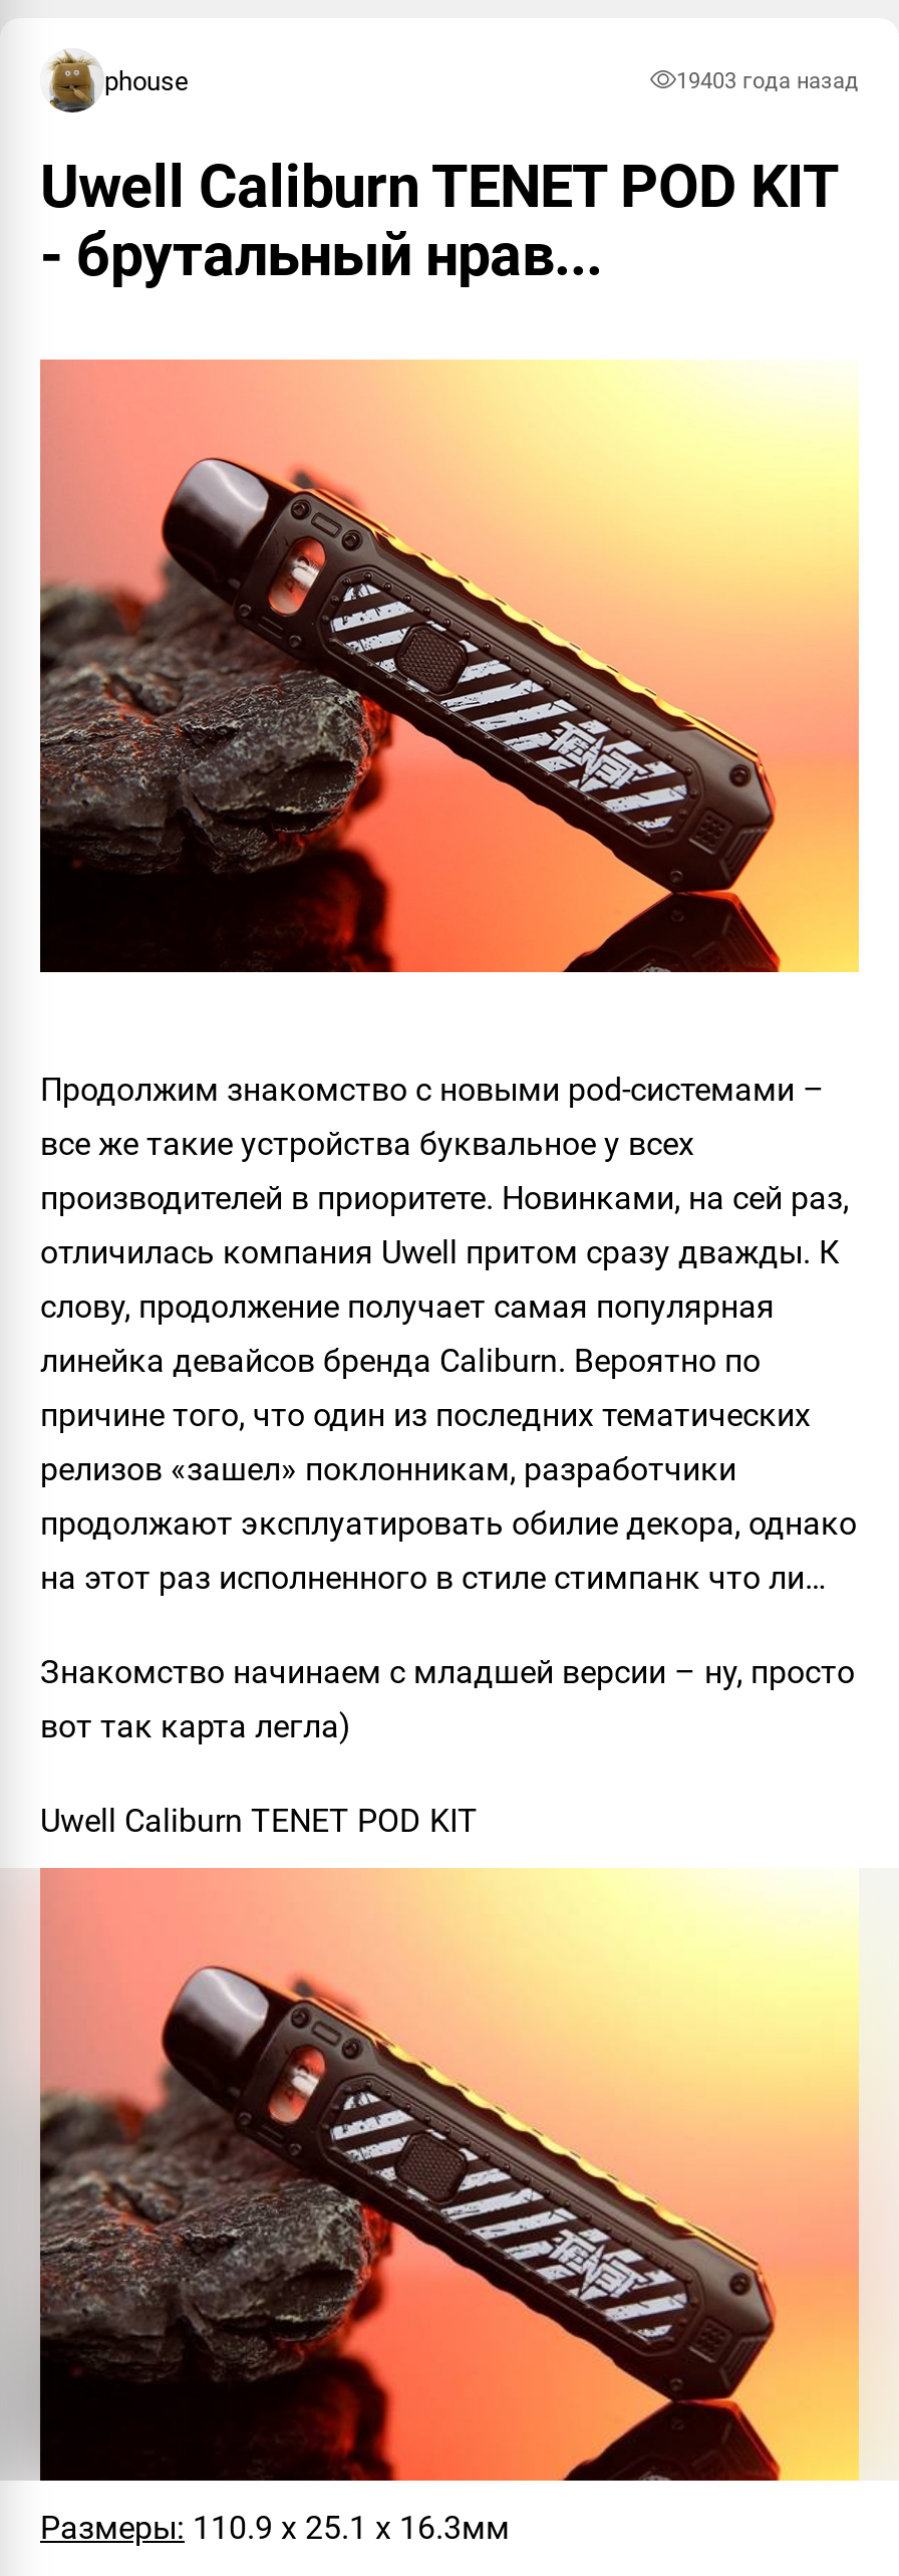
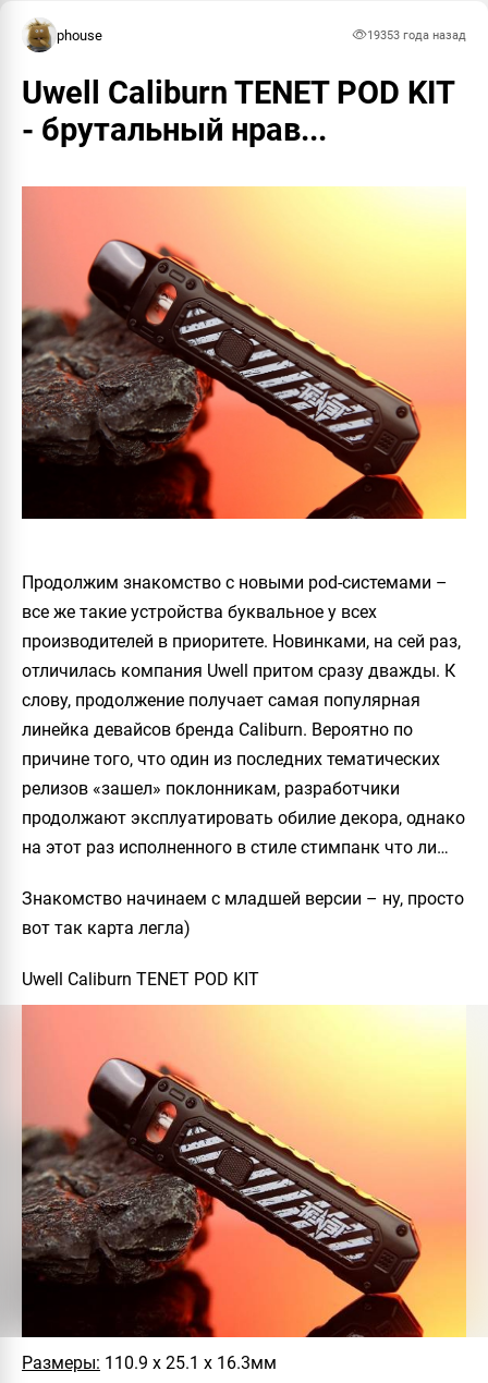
[676,67,859,93] 19403 года назад -> [367,28,466,42] 19353 года назад

